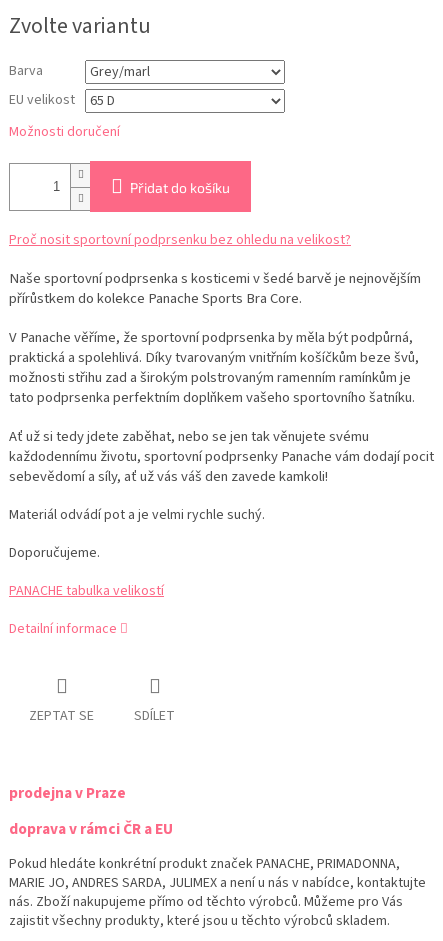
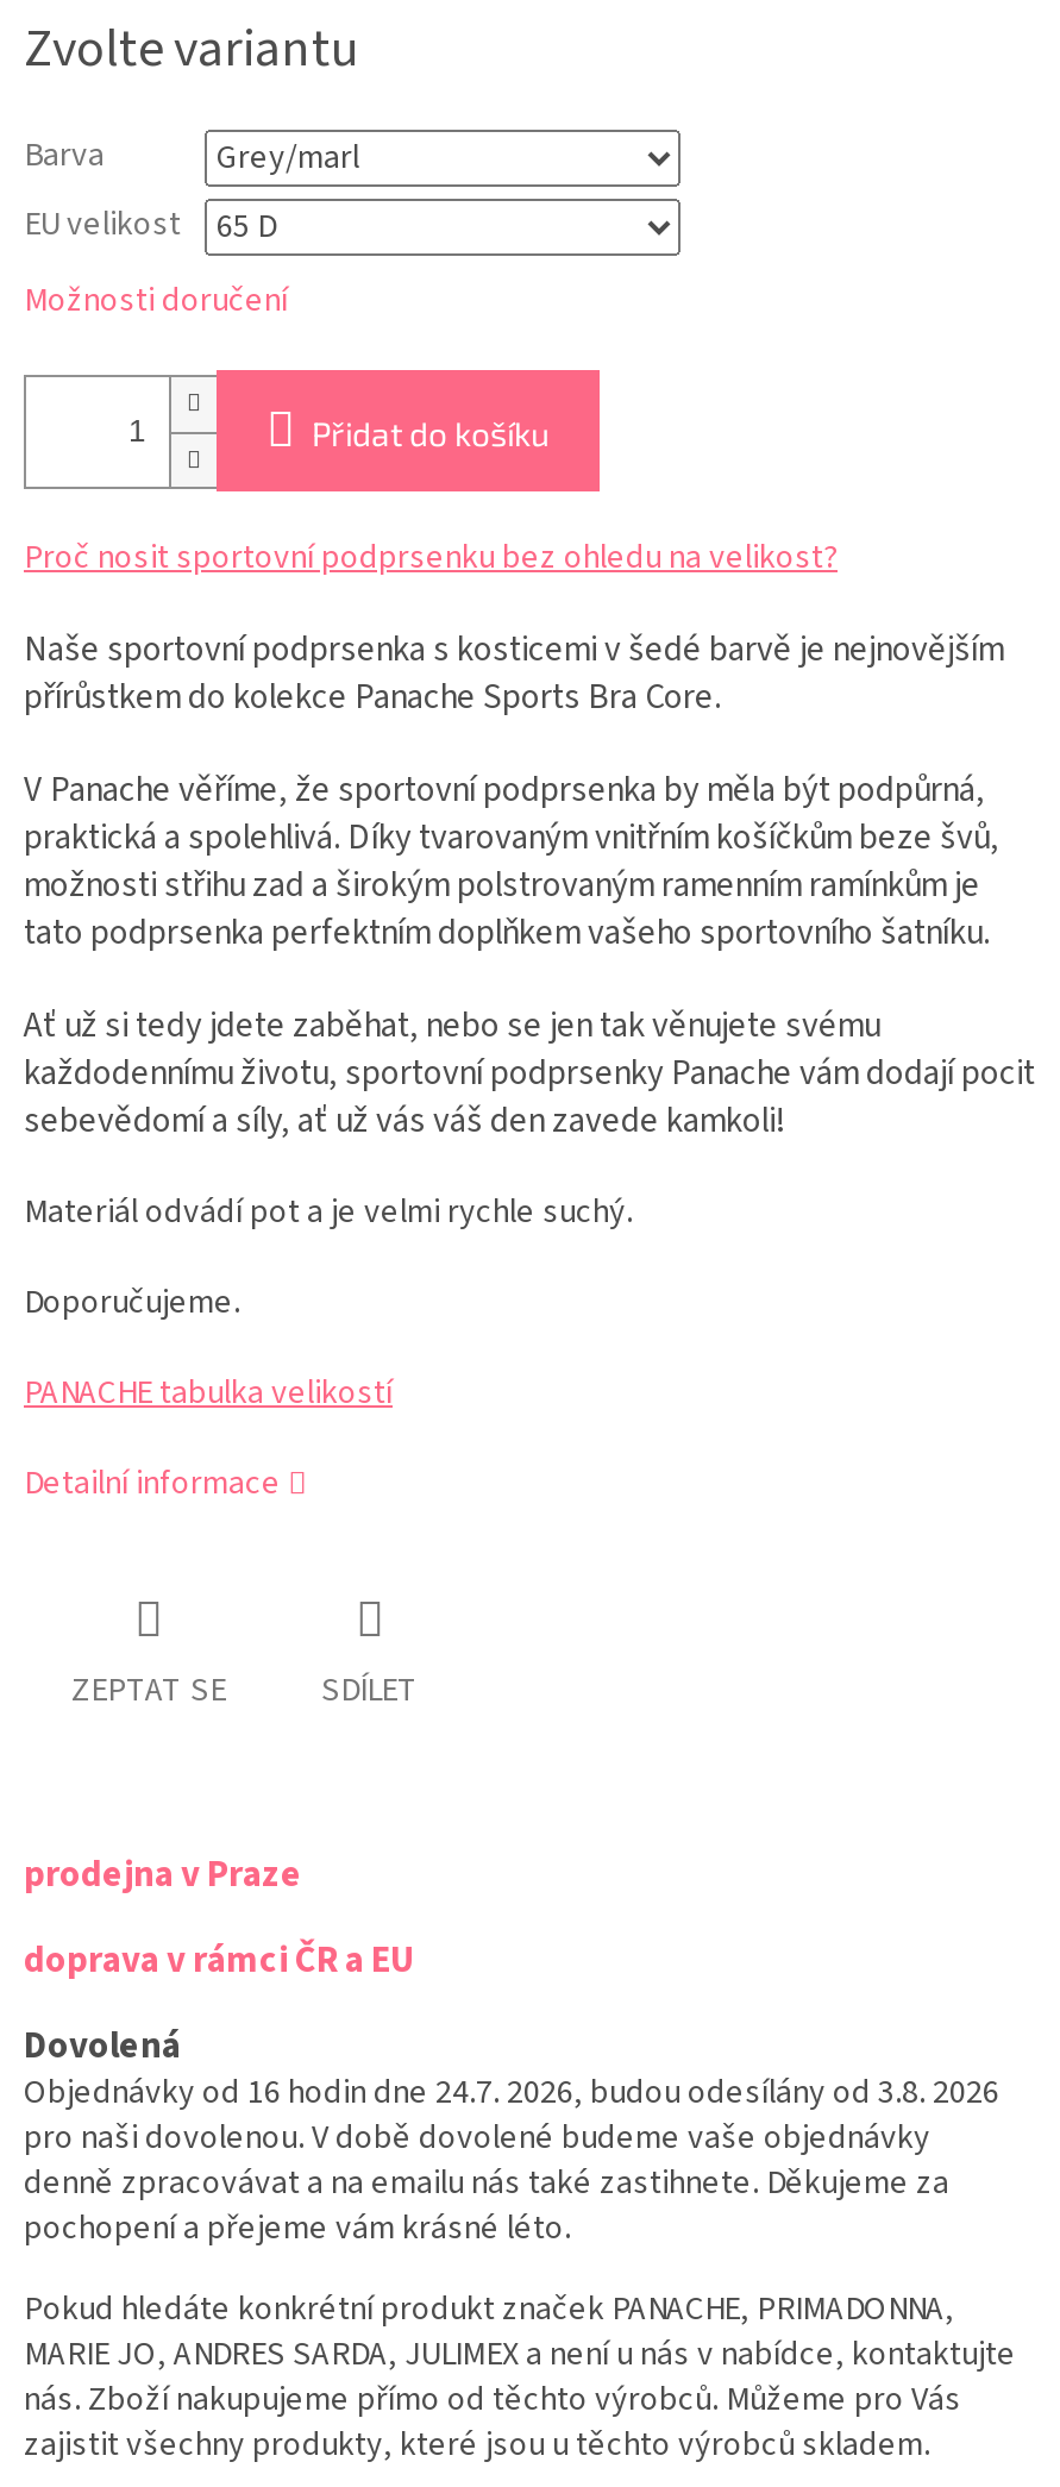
none -> [24,2020,999,2253] Dovolená | Objednávky od 16 hodin dne 24.7. 2026, budou odesílány od 3.8. 2026 | pro naši dovolenou. V době dovolené budeme vaše objednávky | denně zpracovávat a na emailu nás také zastihnete. Děkujeme za | pochopení a přejeme vám krásné léto.

